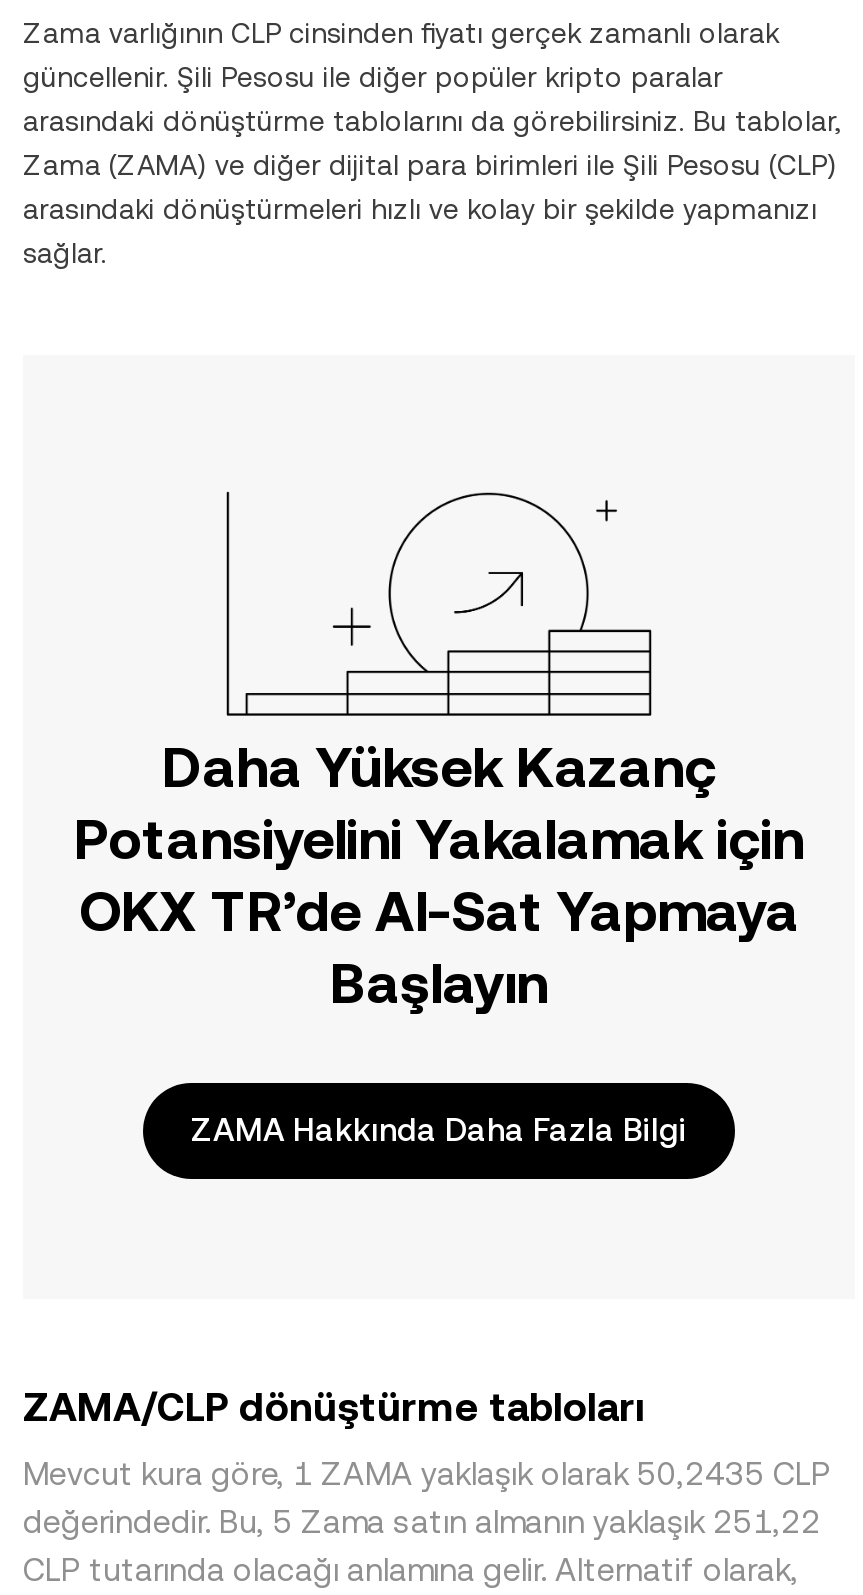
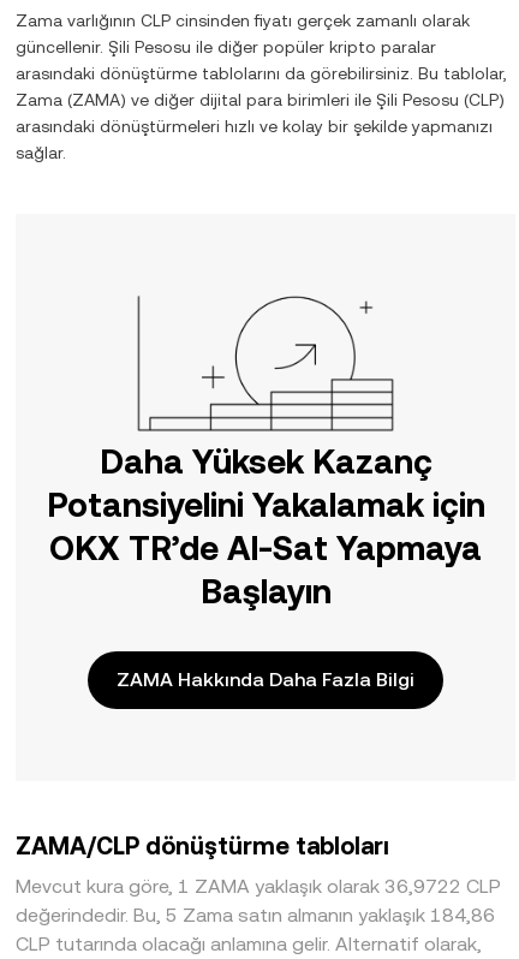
[23,1455,831,1493] Mevcut kura göre, 1 ZAMA yaklaşık olarak 50,2435 CLP -> [16,875,501,898] Mevcut kura göre, 1 ZAMA yaklaşık olarak 36,9722 CLP
[23,1503,821,1541] değerindedir. Bu, 5 Zama satın almanın yaklaşık 251,22 -> [16,904,495,927] değerindedir. Bu, 5 Zama satın almanın yaklaşık 184,86

